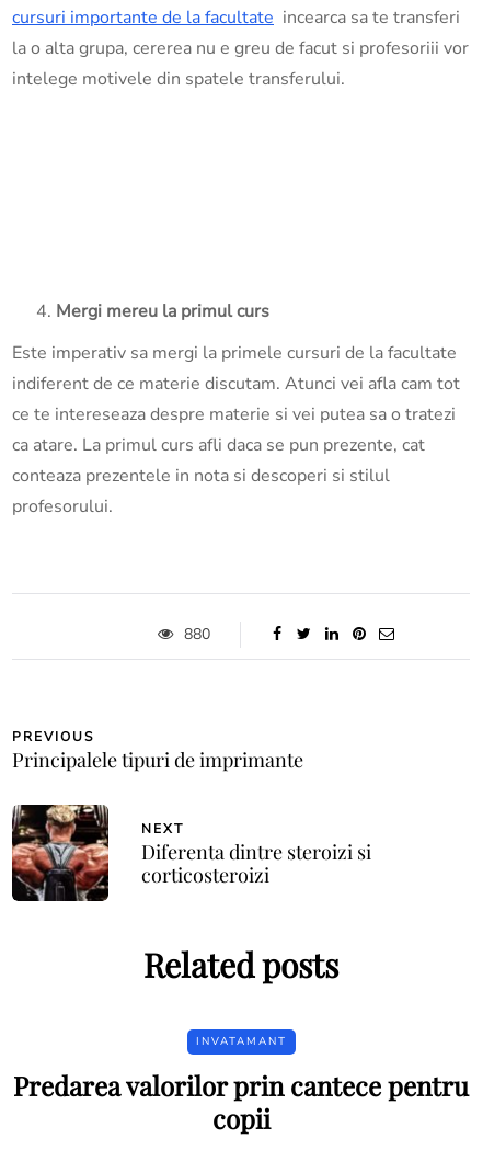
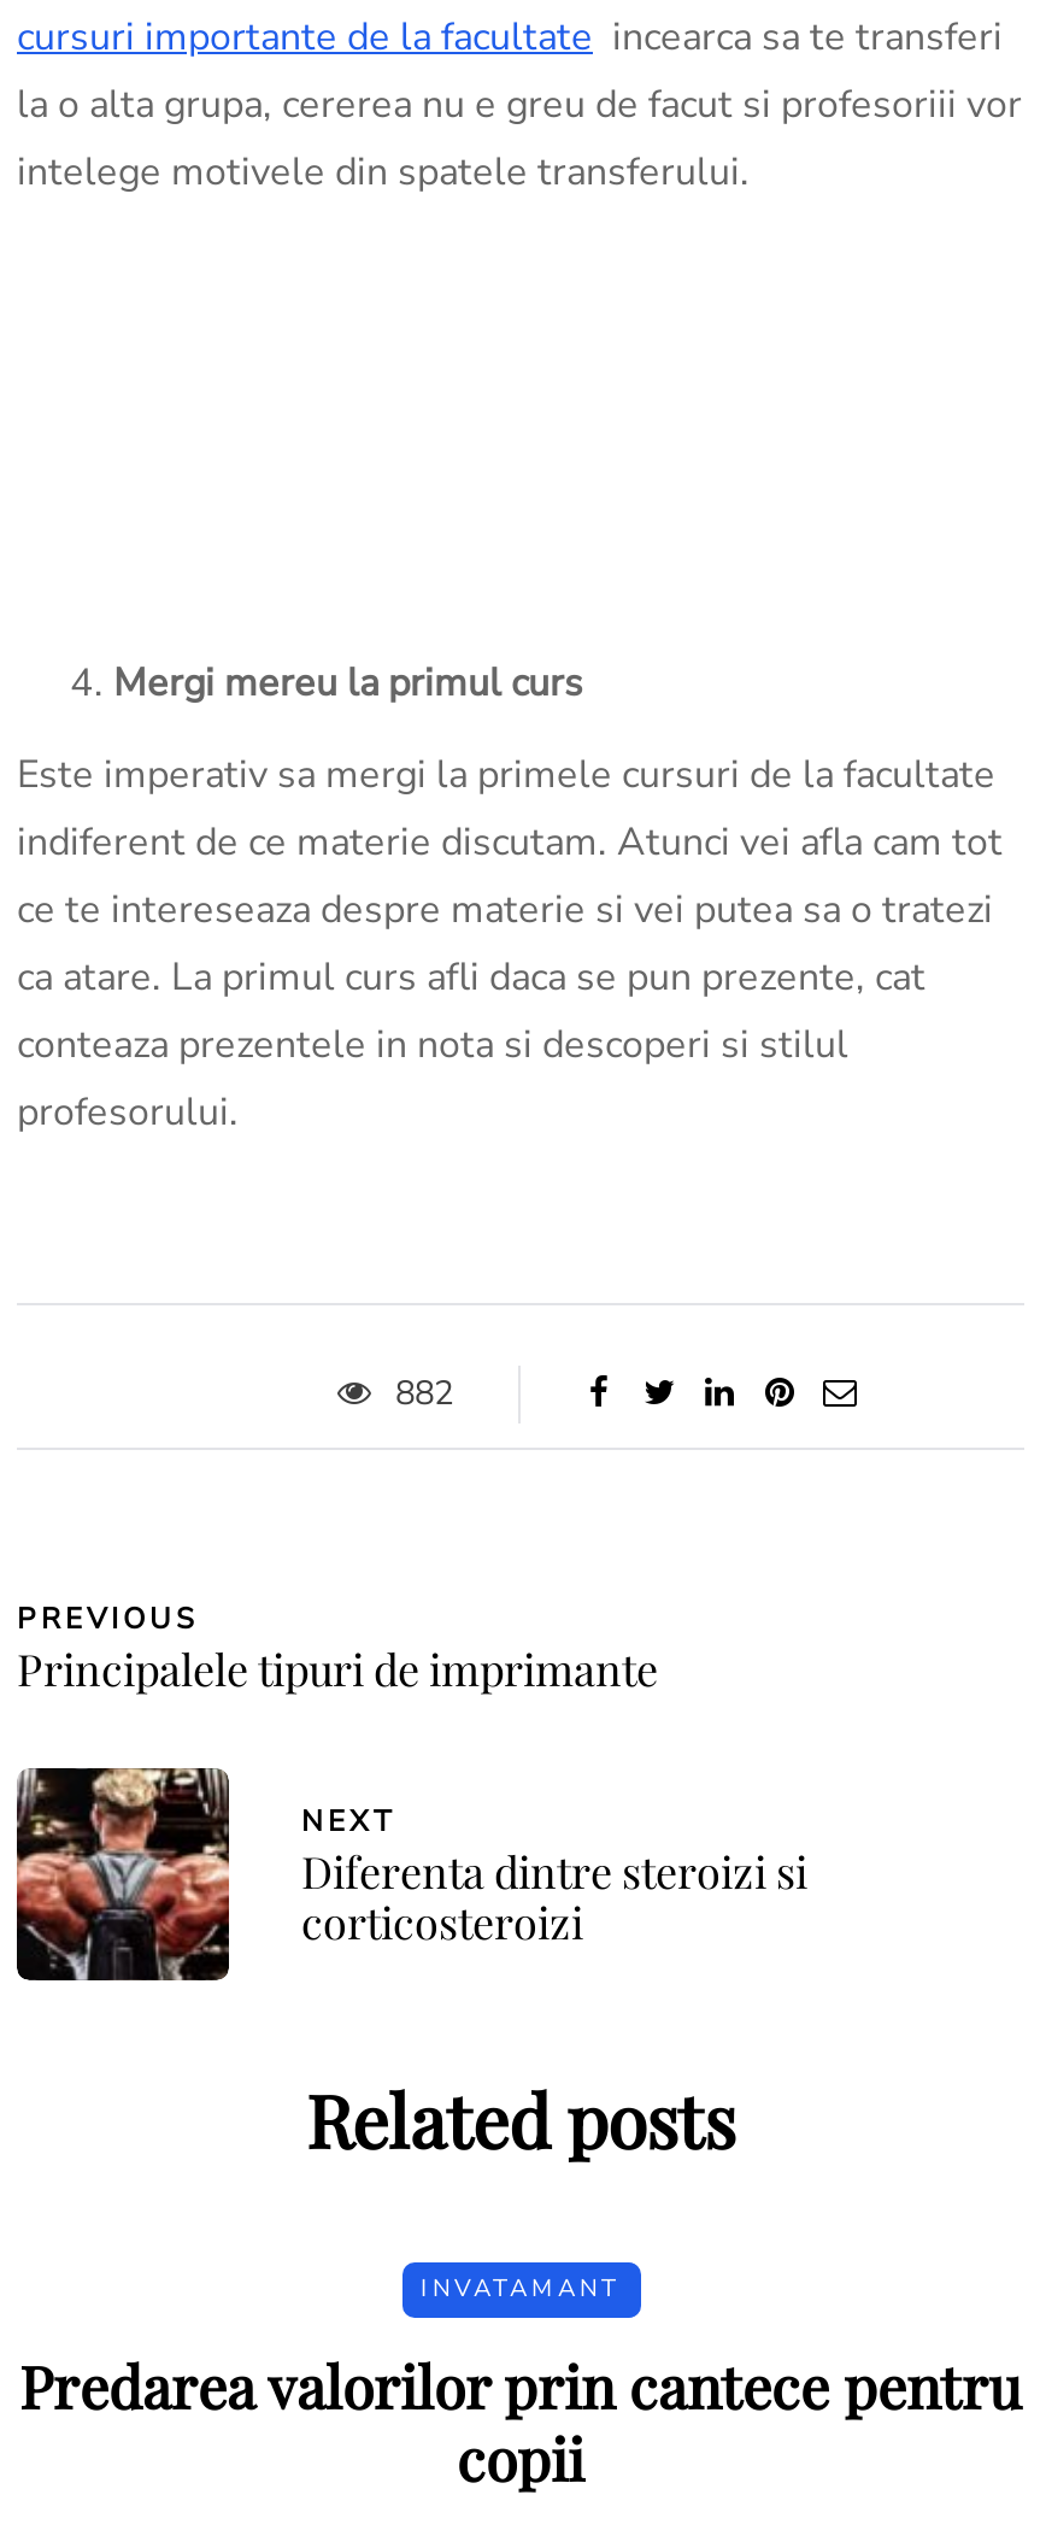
[184,624,210,645] 880 -> [395,1370,453,1416] 882

